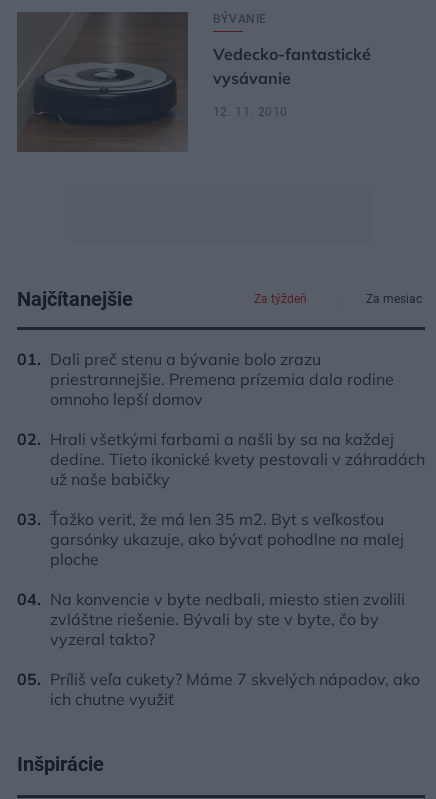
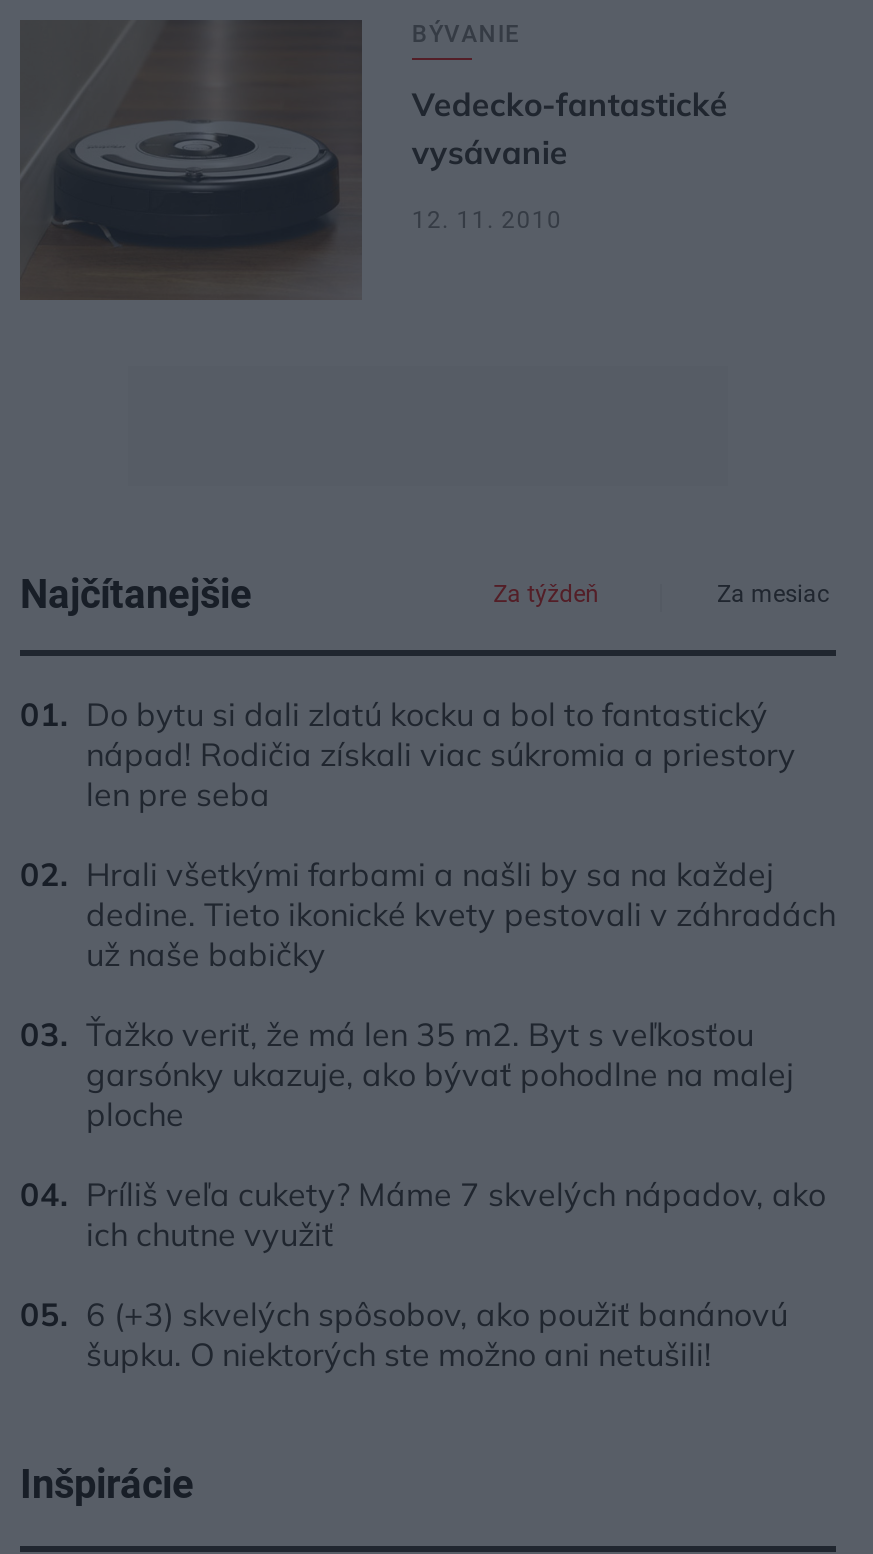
[50,349,394,409] Dali preč stenu a bývanie bolo zrazu | priestrannejšie. Premena prízemia dala rodine | omnoho lepší domov -> [86,695,796,815] Do bytu si dali zlatú kocku a bol to fantastický | nápad! Rodičia získali viac súkromia a priestory | len pre seba
[50,589,405,649] Na konvencie v byte nedbali, miesto stien zvolili | zvláštne riešenie. Bývali by ste v byte, čo by | vyzeral takto? -> none
moved [50,669,420,709] -> [86,1175,826,1255]: Príliš veľa cukety? Máme 7 skvelých nápadov, ako | ich chutne využiť
none -> [86,1295,788,1375] 6 (+3) skvelých spôsobov, ako použiť banánovú | šupku. O niektorých ste možno ani netušili!

